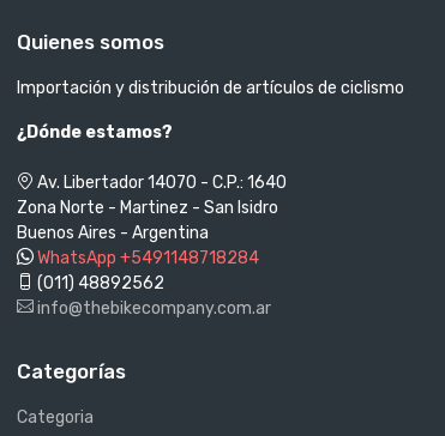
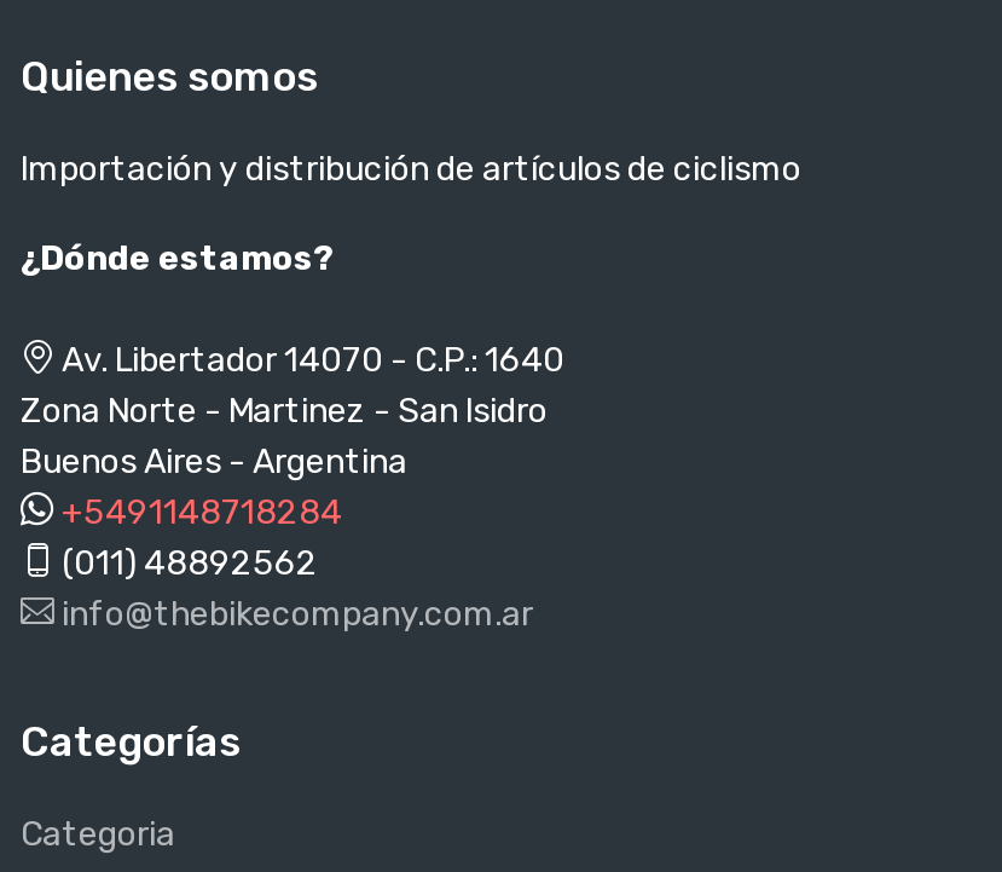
[37,249,259,269] WhatsApp +5491148718284 -> [62,493,342,535] +5491148718284

